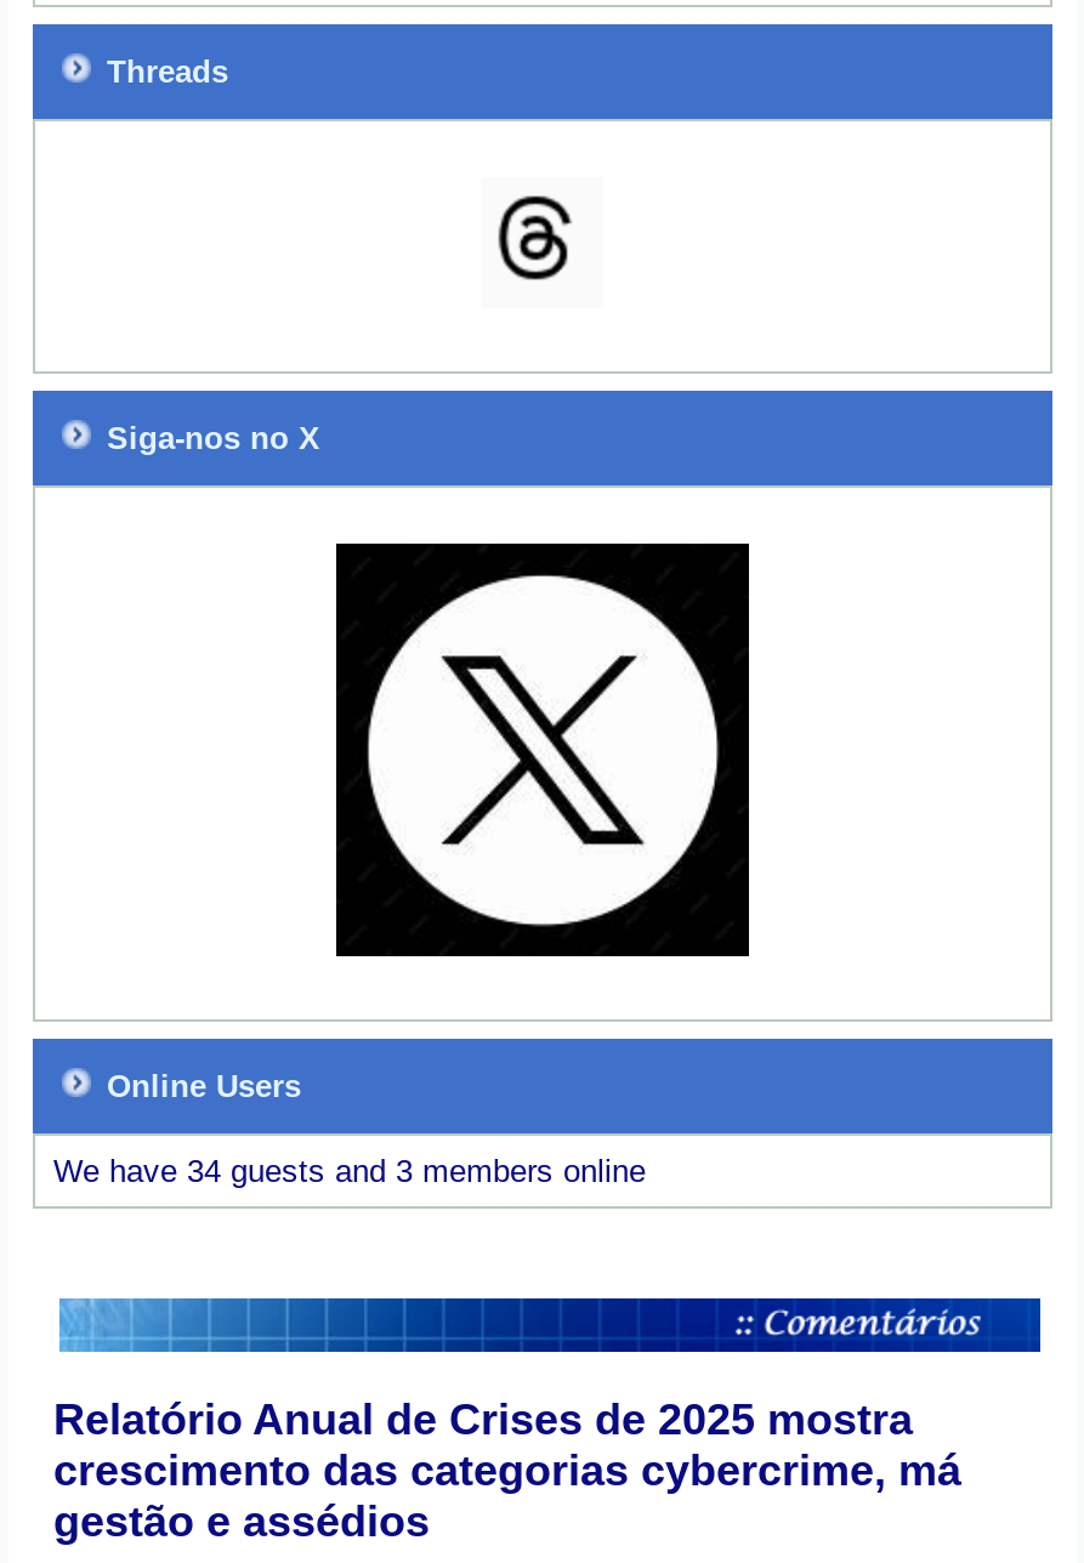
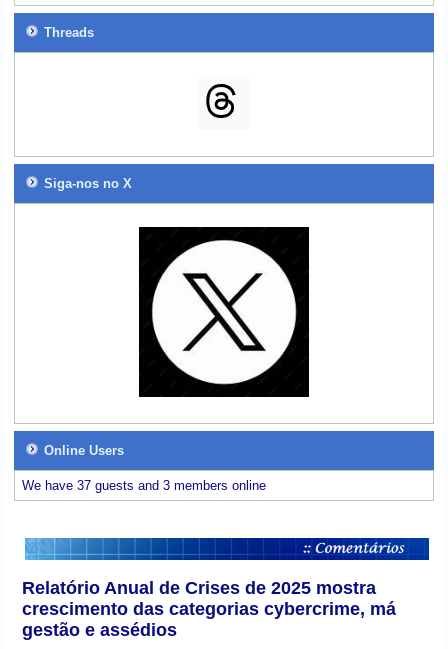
[53,1152,646,1189] We have 34 guests and 3 members online -> [22,478,266,493] We have 37 guests and 3 members online

